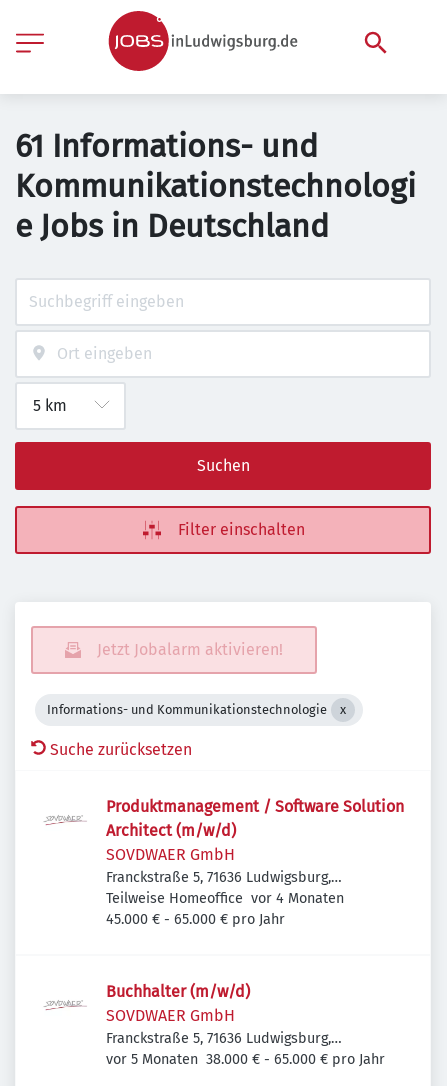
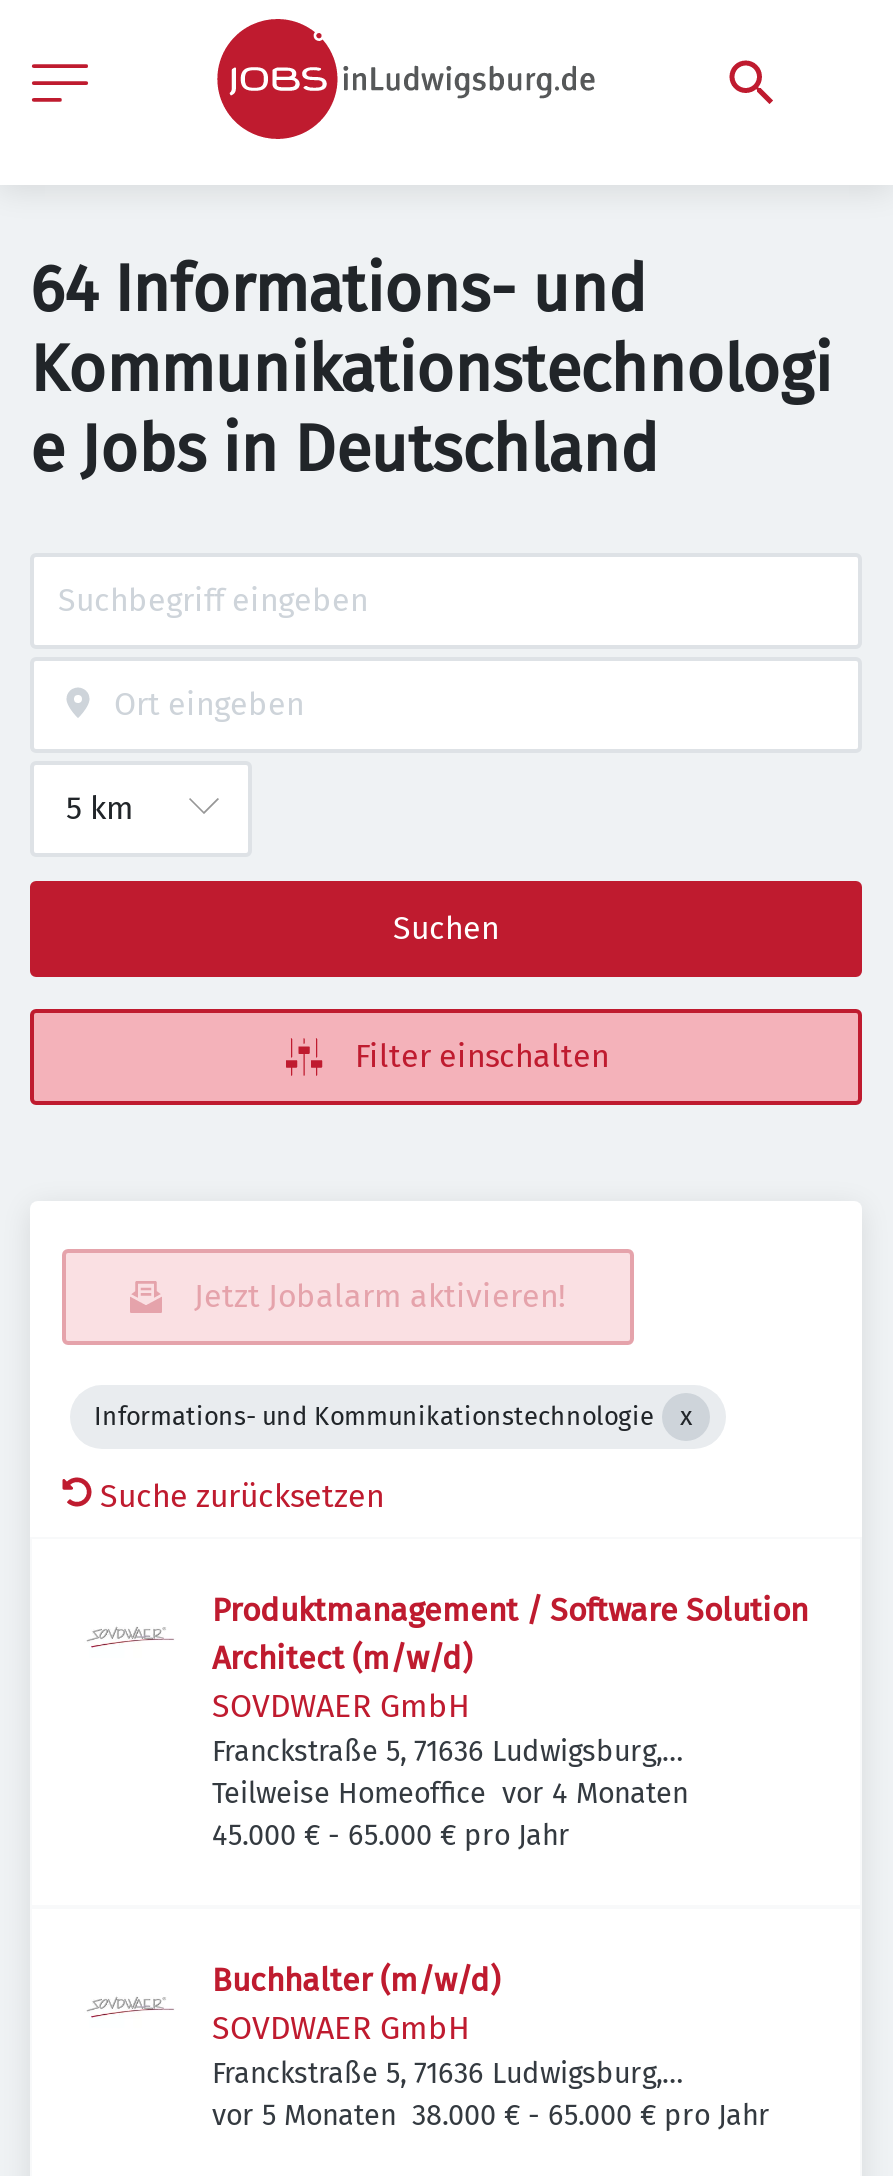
[15,127,318,165] 61 Informations- und -> [30,251,646,327] 64 Informations- und

